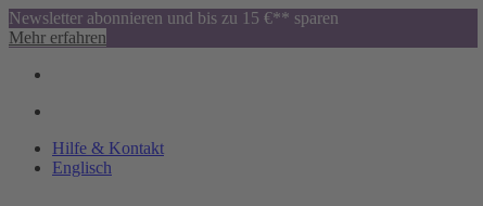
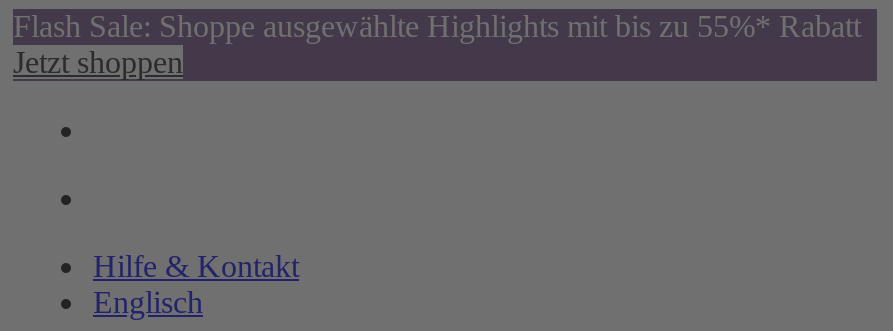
[9,9,339,47] Newsletter abonnieren und bis zu 15 €** sparen | Mehr erfahren -> [13,9,861,79] Flash Sale: Shoppe ausgewählte Highlights mit bis zu 55%* Rabatt | Jetzt shoppen

